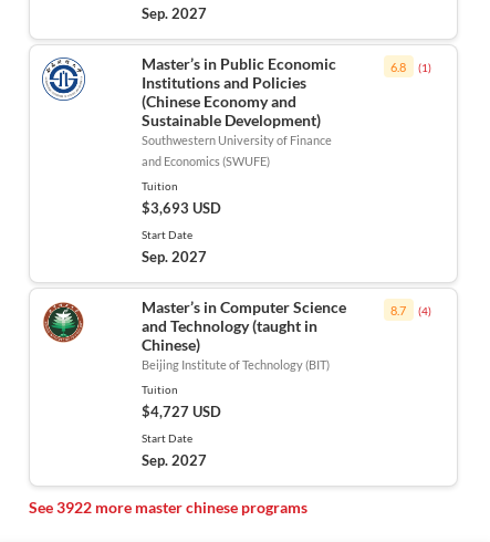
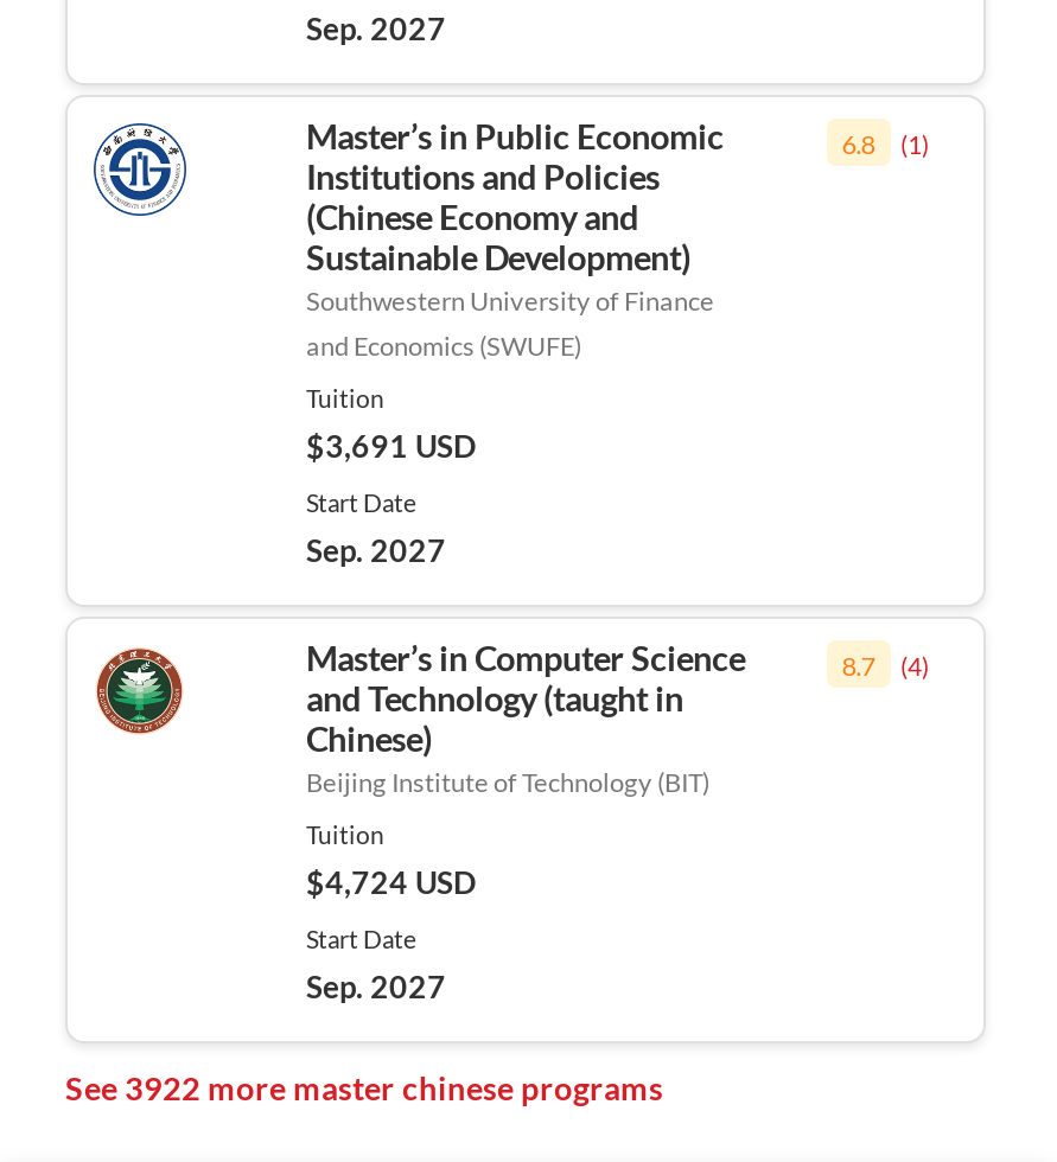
[141,199,221,216] $3,693 USD -> [306,426,477,464] $3,691 USD
[141,402,221,420] $4,727 USD -> [306,862,477,900] $4,724 USD

